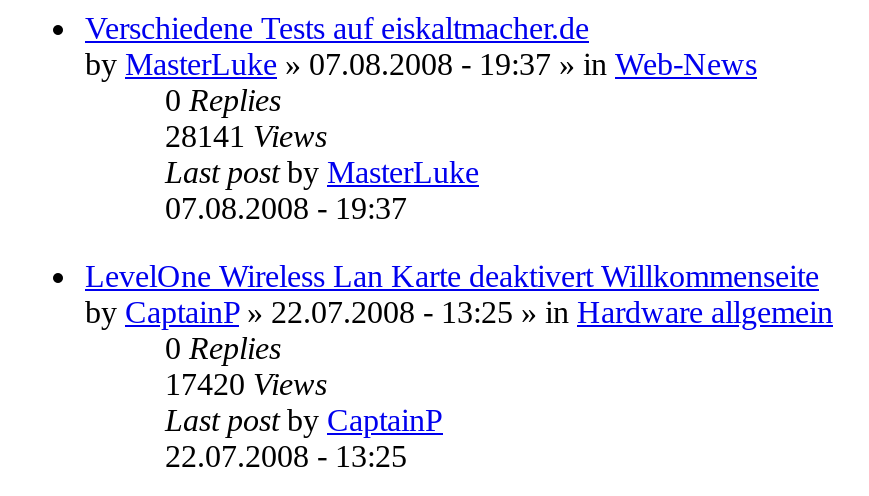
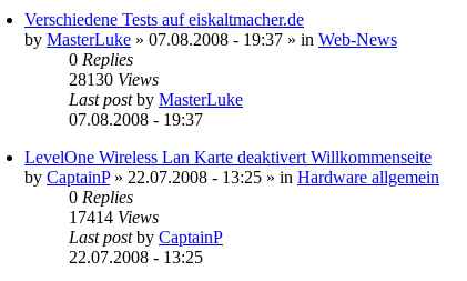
[165,119,327,153] 28141 Views -> [69,70,159,89] 28130 Views
[165,367,327,401] 17420 Views -> [69,208,159,226] 17414 Views

